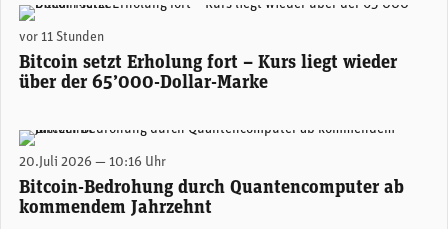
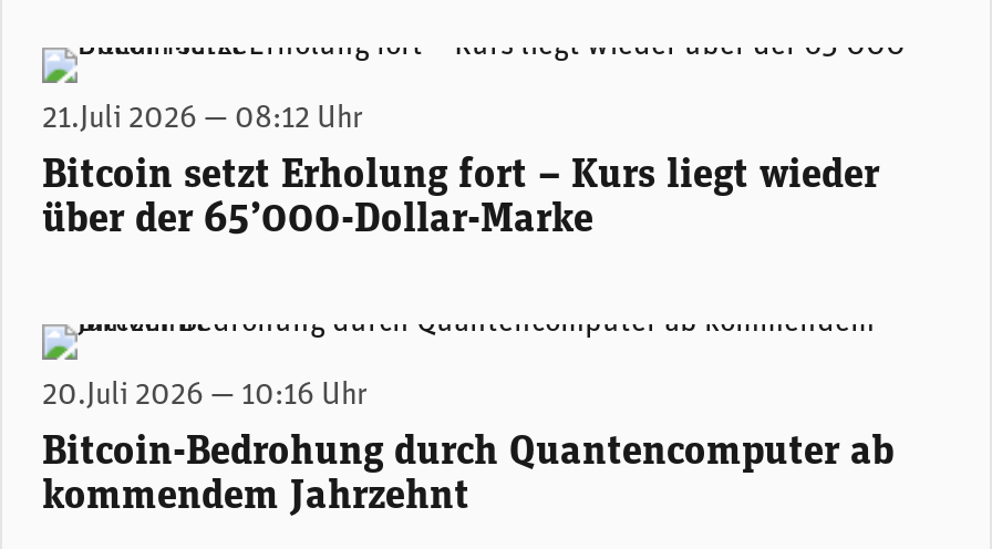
[19,30,104,45] vor 11 Stunden -> [42,102,363,135] 21.Juli 2026 — 08:12 Uhr

